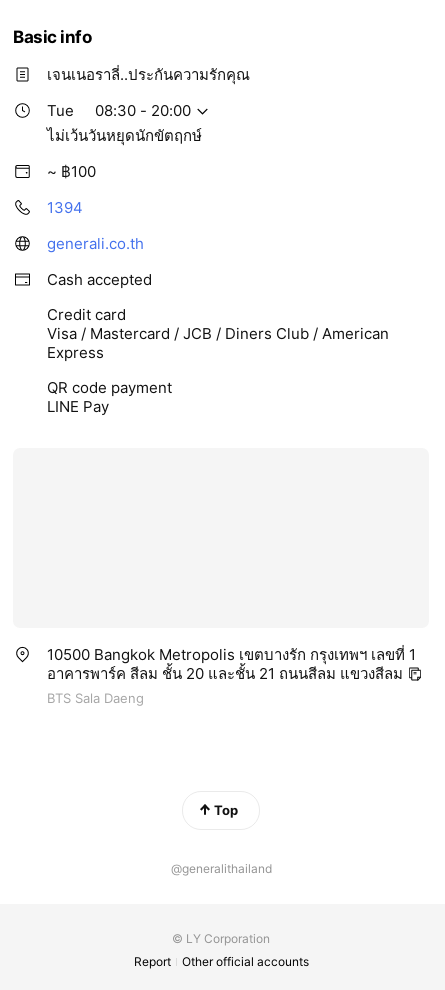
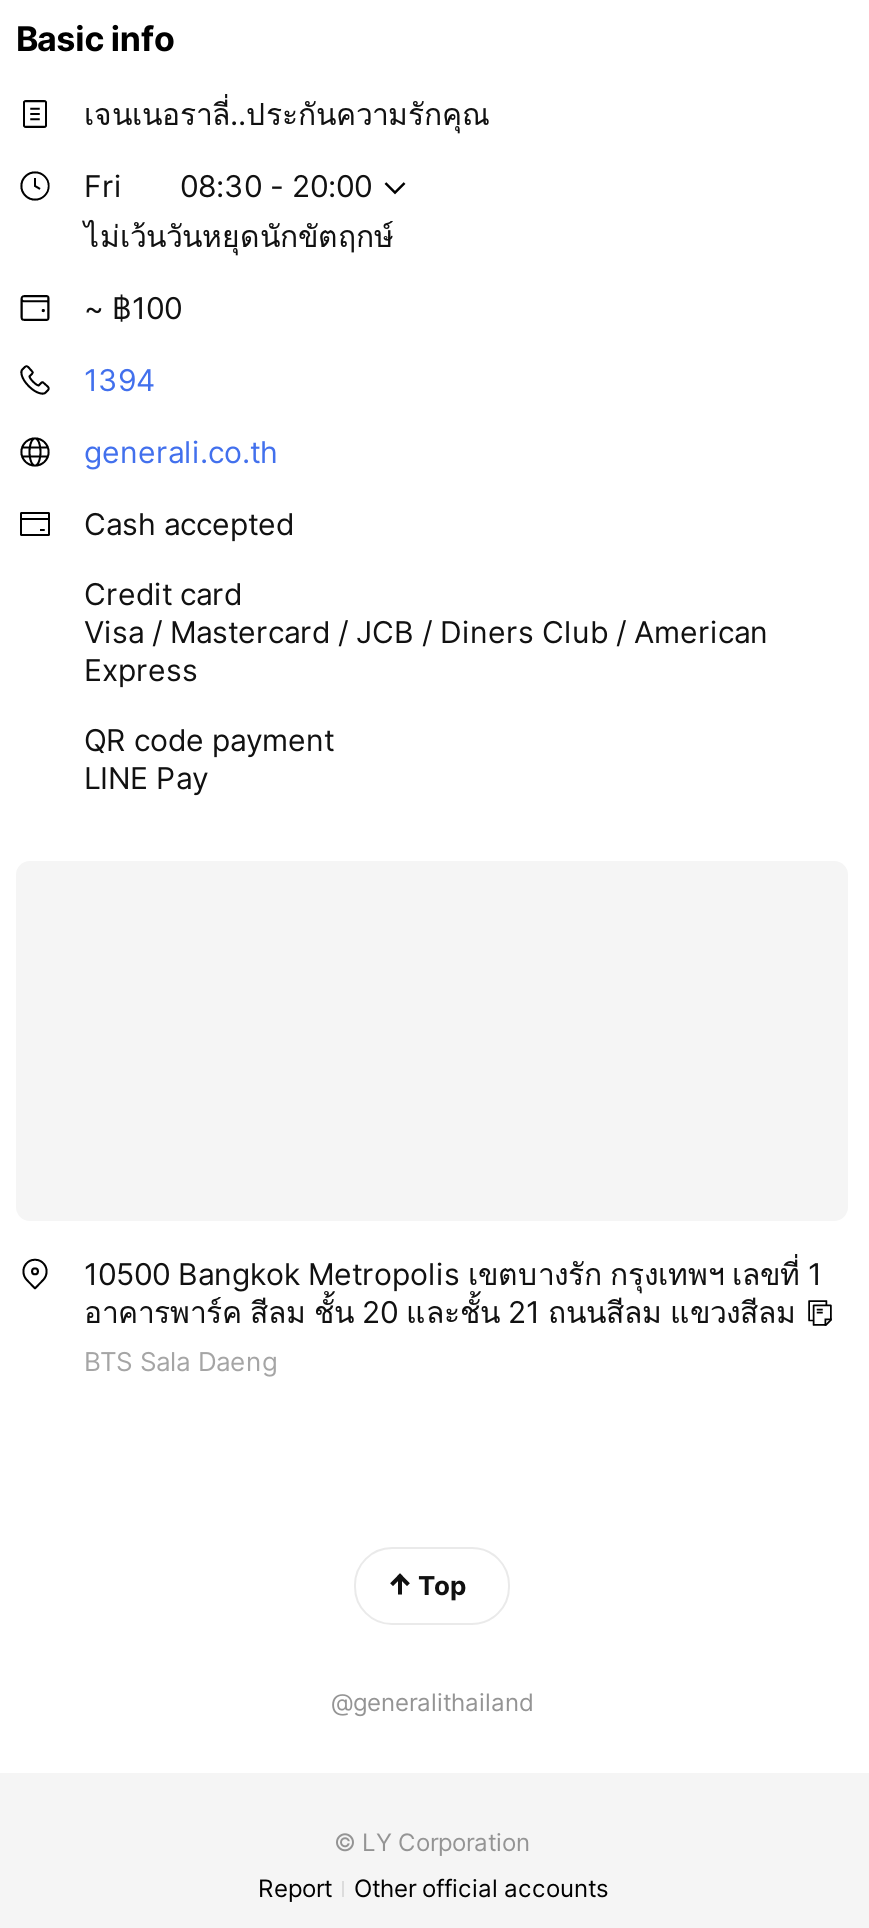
[47,101,74,120] Tue -> [84,168,122,206] Fri

